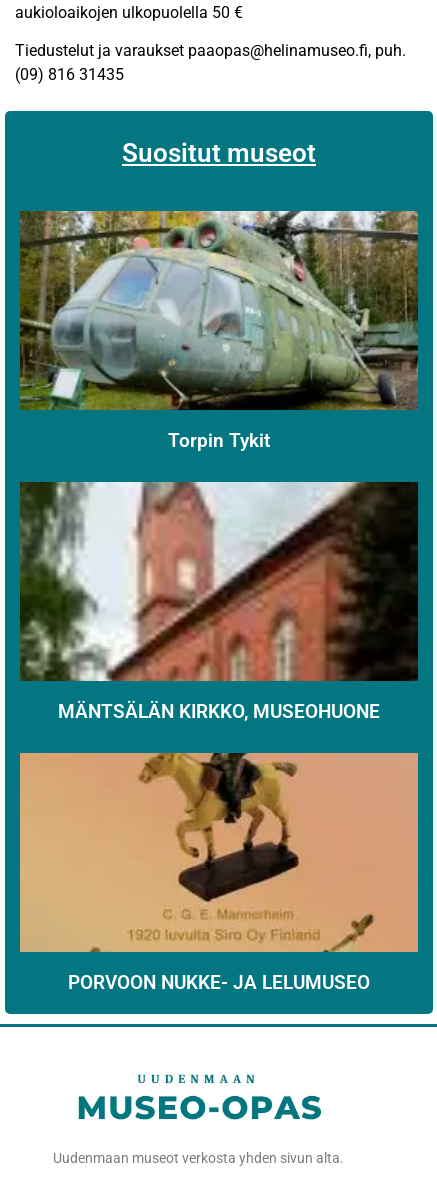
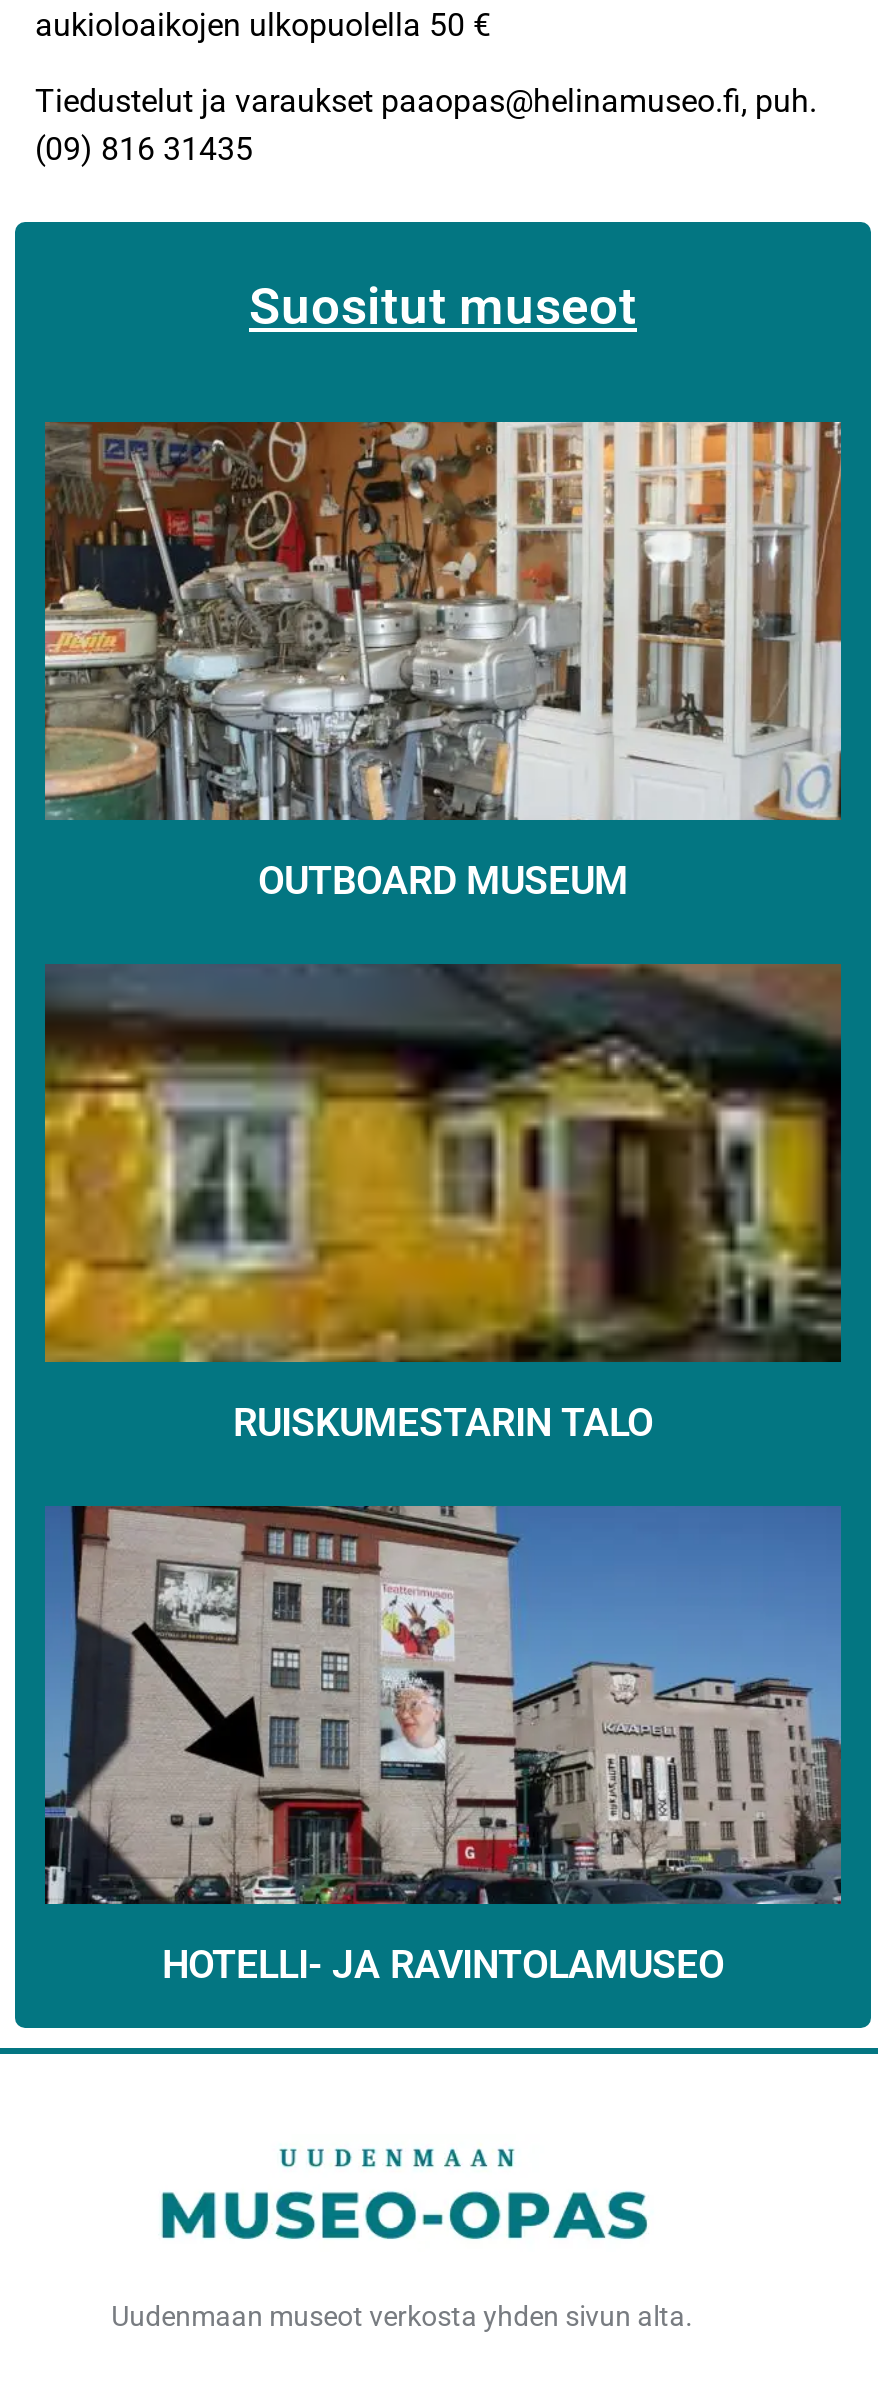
[19,210,419,452] [image] | Torpin Tykit -> [43,420,843,905] [image] | OUTBOARD MUSEUM
[19,481,418,723] [image] | MÄNTSÄLÄN KIRKKO, MUSEOHUONE -> [43,962,841,1447] [image] | RUISKUMESTARIN TALO
[19,752,419,994] [image] | PORVOON NUKKE- JA LELUMUSEO -> [43,1504,843,1989] [image] | HOTELLI- JA RAVINTOLAMUSEO

